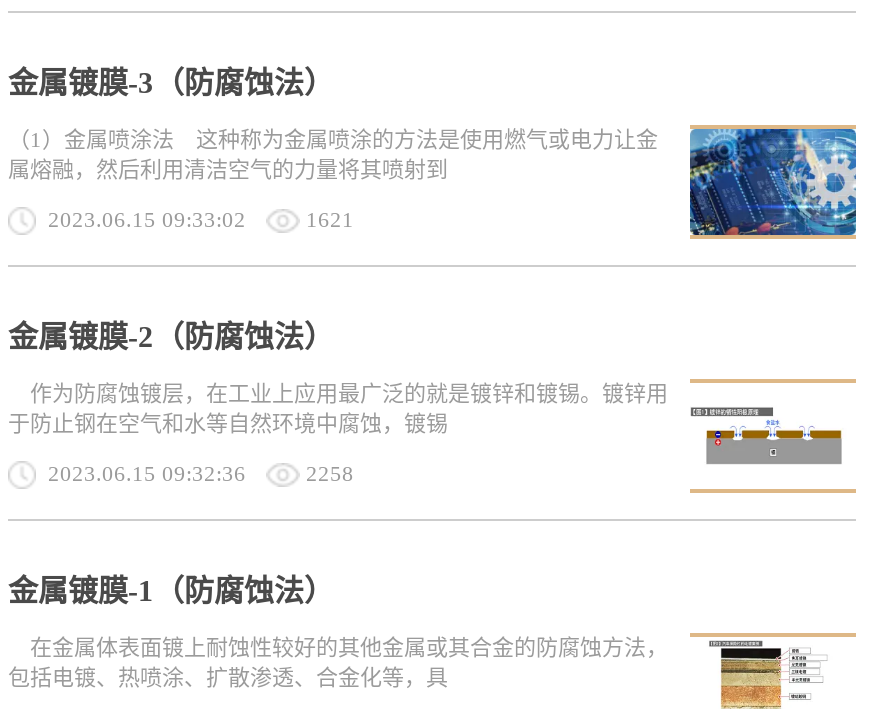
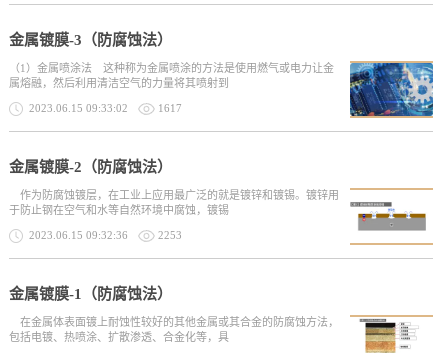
[306,207,354,231] 1621 -> [158,102,182,114] 1617
[306,461,354,485] 2258 -> [158,229,182,241] 2253

